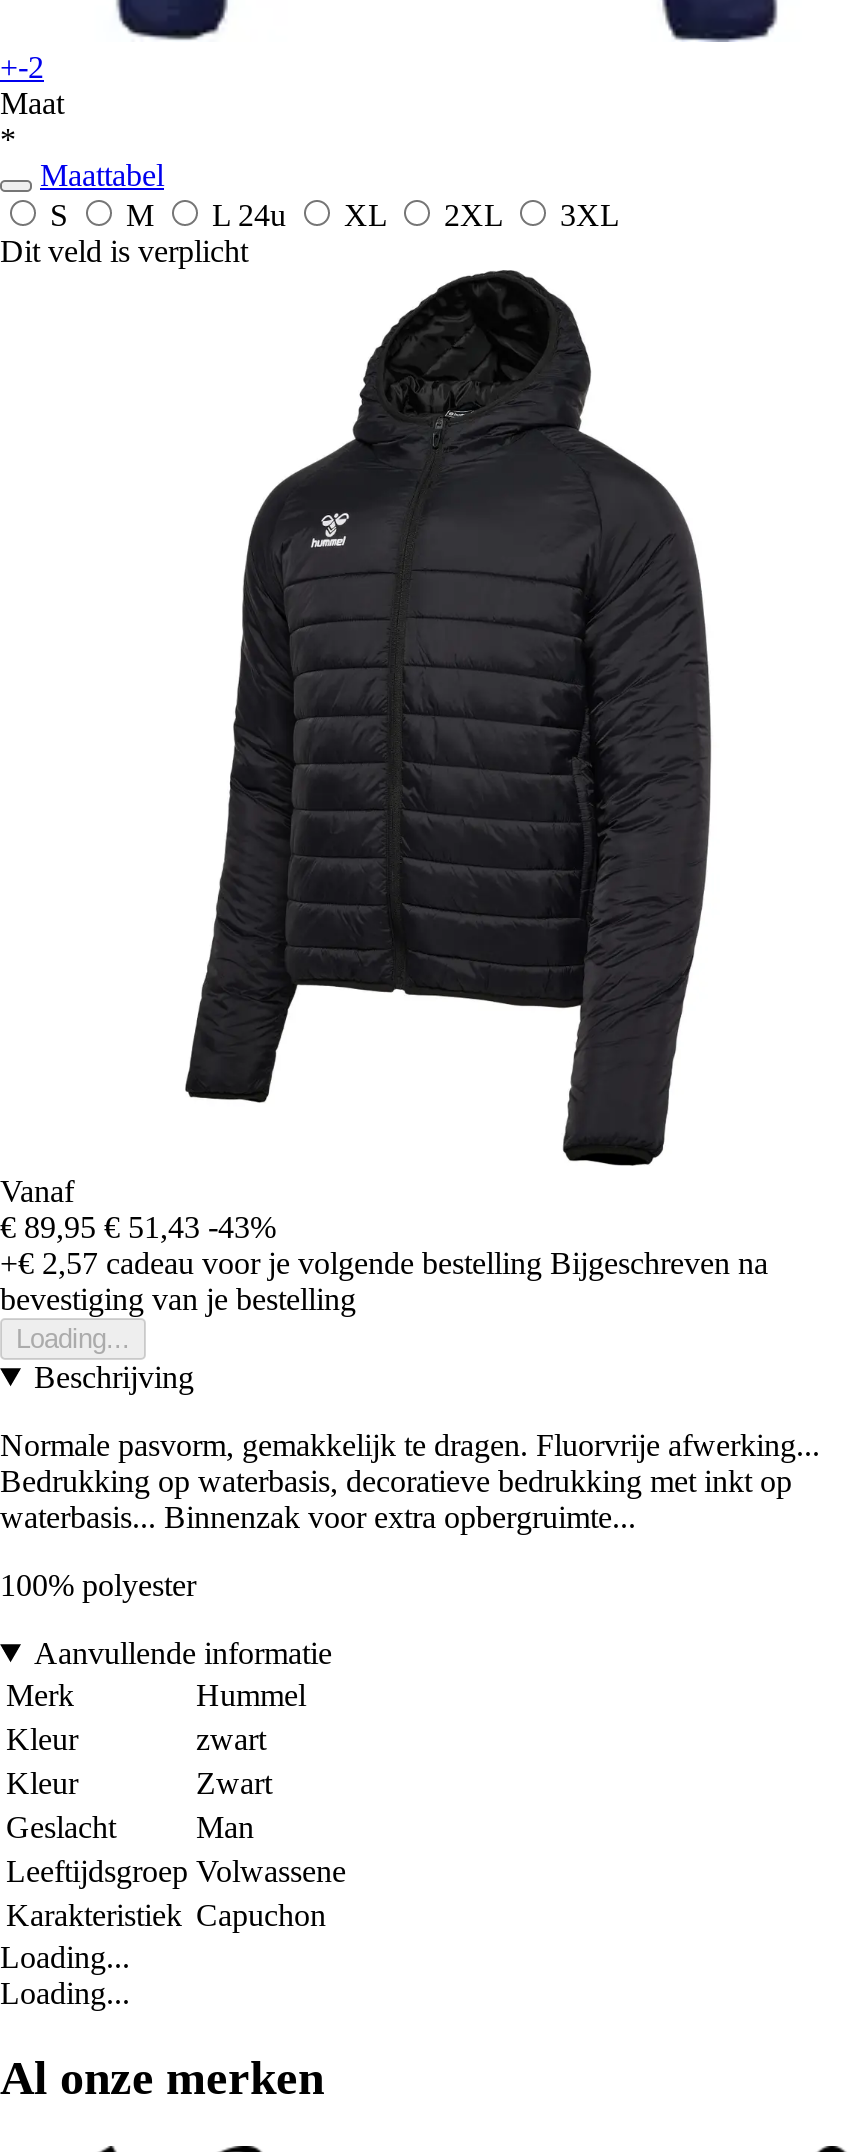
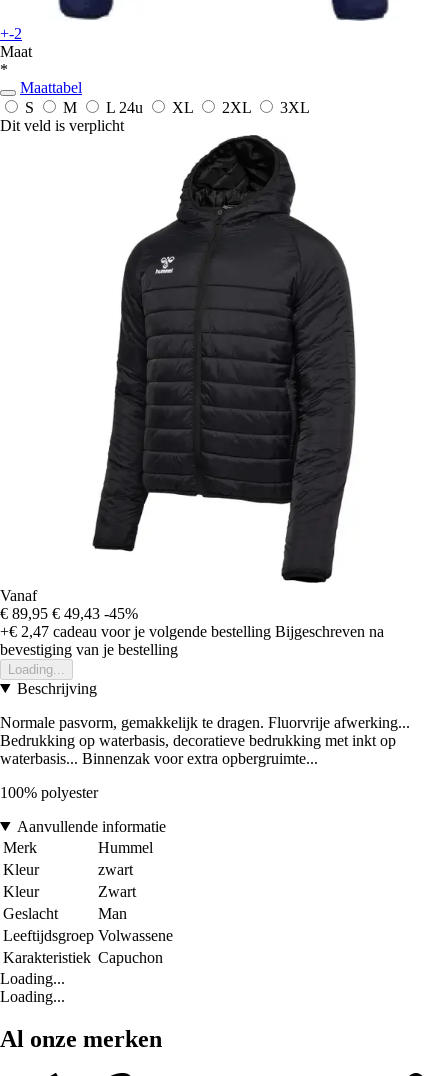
[0,1210,276,1244] € 89,95 € 51,43 -43% -> [0,605,138,622] € 89,95 € 49,43 -45%
[0,1246,768,1280] +€ 2,57 cadeau voor je volgende bestelling Bijgeschreven na -> [0,623,384,640] +€ 2,47 cadeau voor je volgende bestelling Bijgeschreven na

